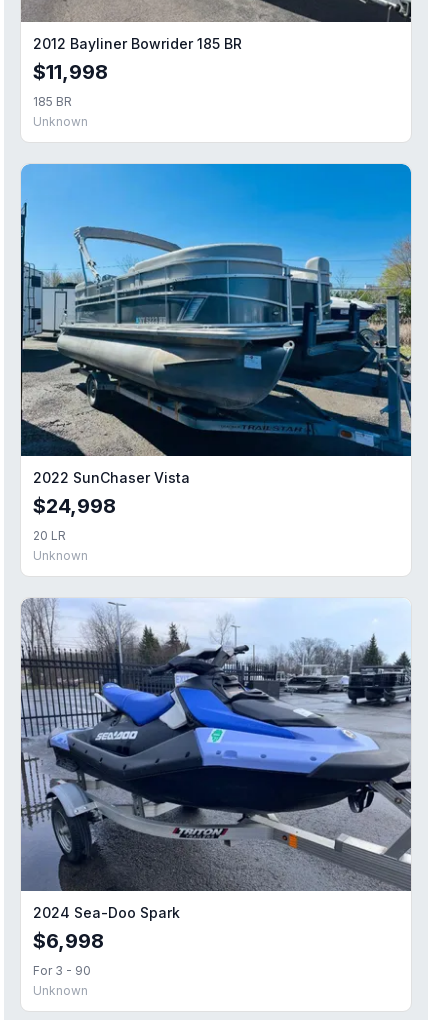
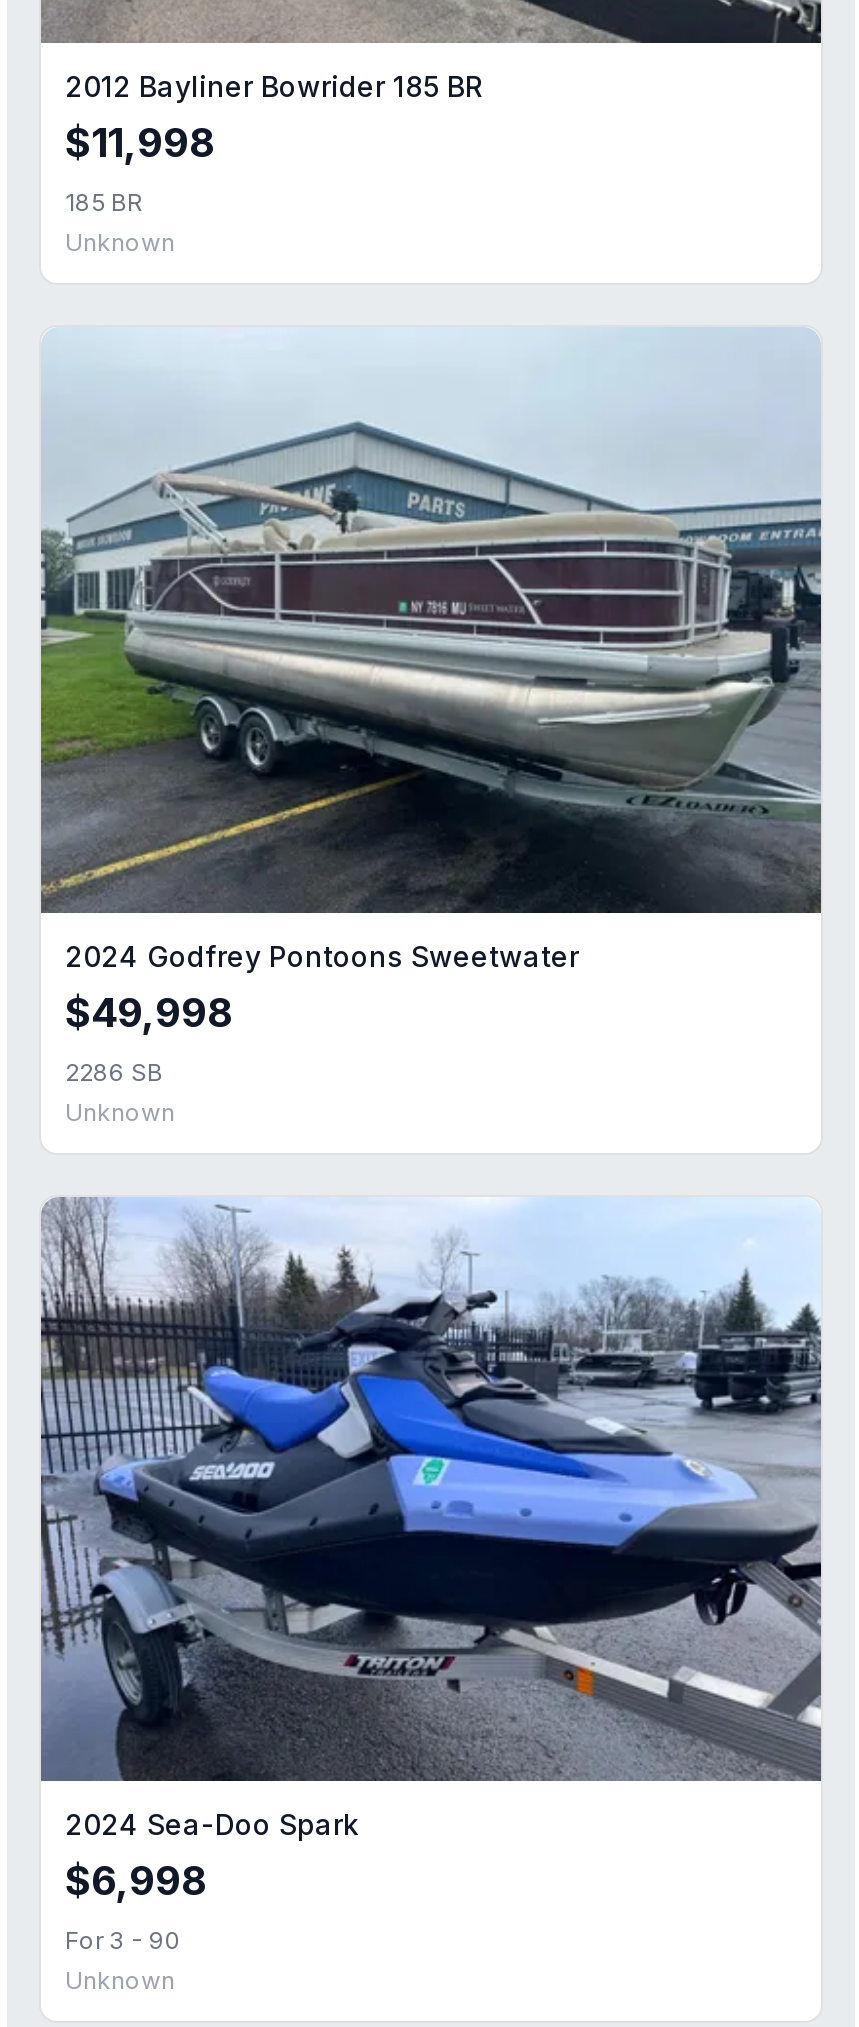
[20,163,412,543] [image] | 2022 SunChaser Vista | $24,998 | 20 LR -> [39,328,821,1086] [image] | 2024 Godfrey Pontoons Sweetwater | $49,998 | 2286 SB

